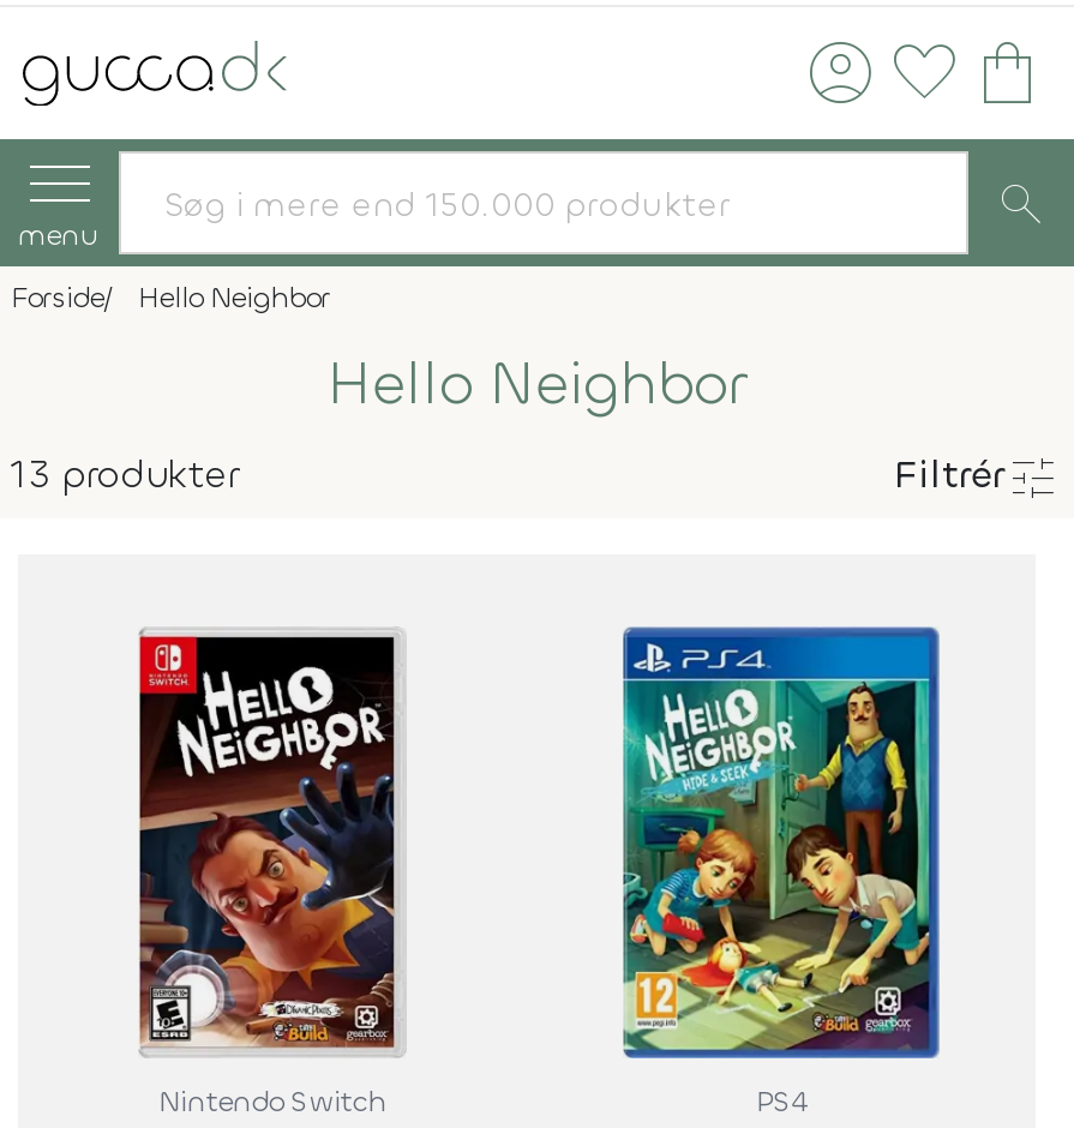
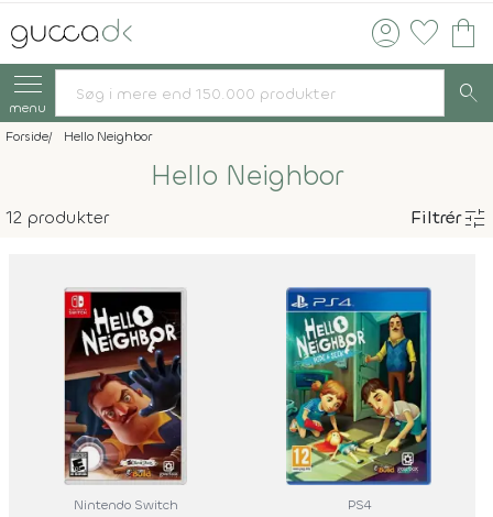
[11,449,239,499] 13 produkter -> [6,206,109,229] 12 produkter

